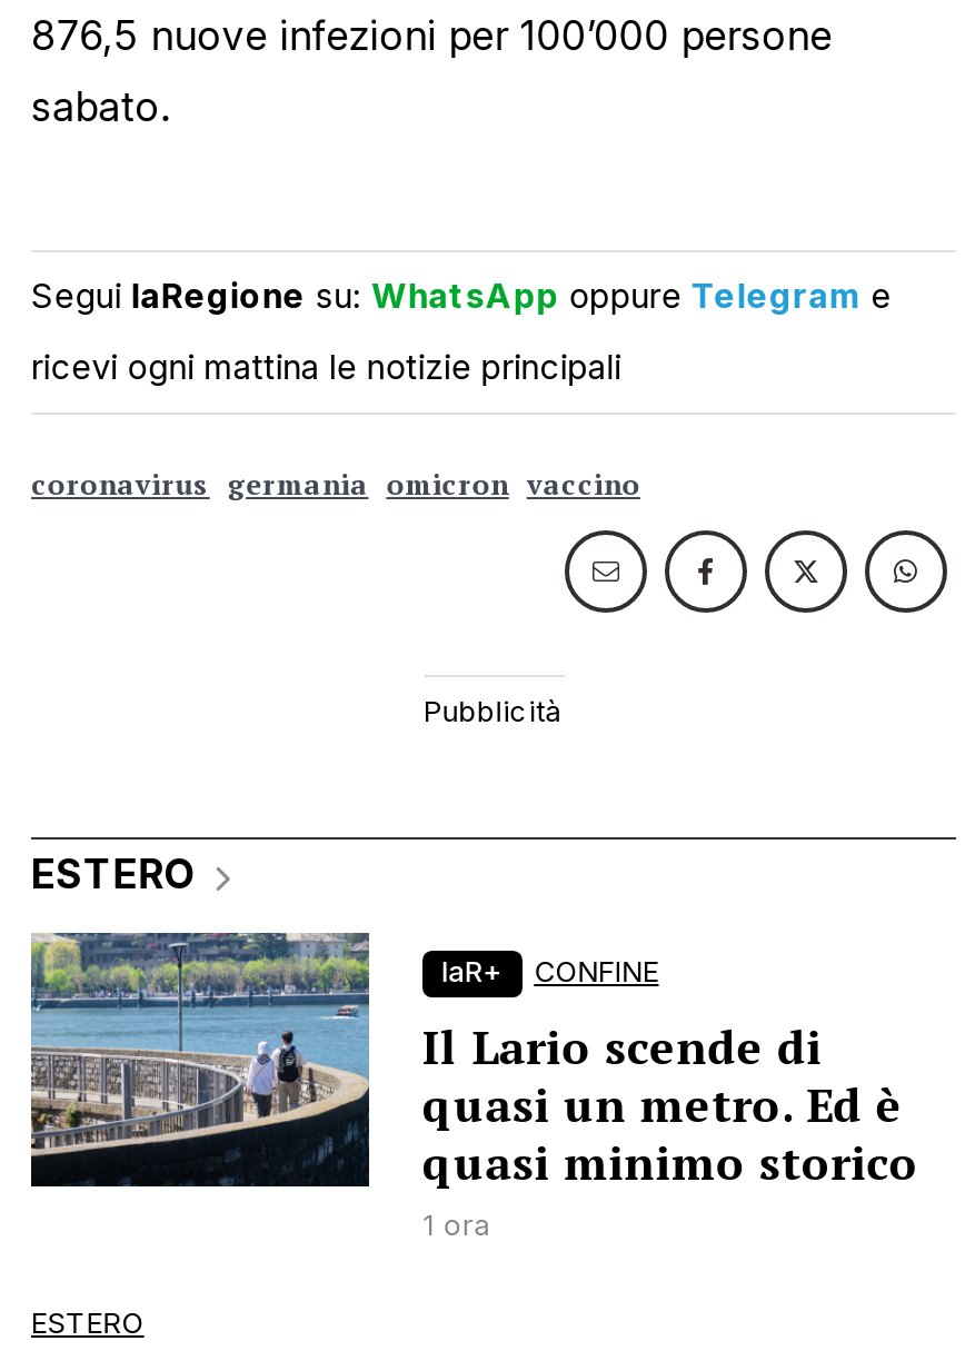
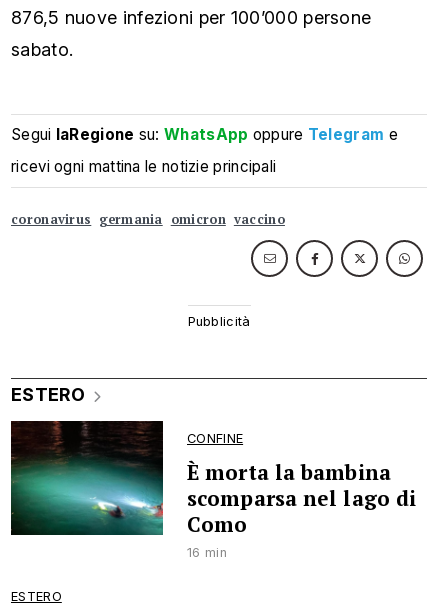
[29,931,918,1243] [image] | Il Lario scende di | quasi un metro. Ed è | quasi minimo storico | 1 ora -> [10,420,416,560] [image] | È morta la bambina | scomparsa nel lago di | Como | 16 min
[441,956,504,989] laR+ -> none

